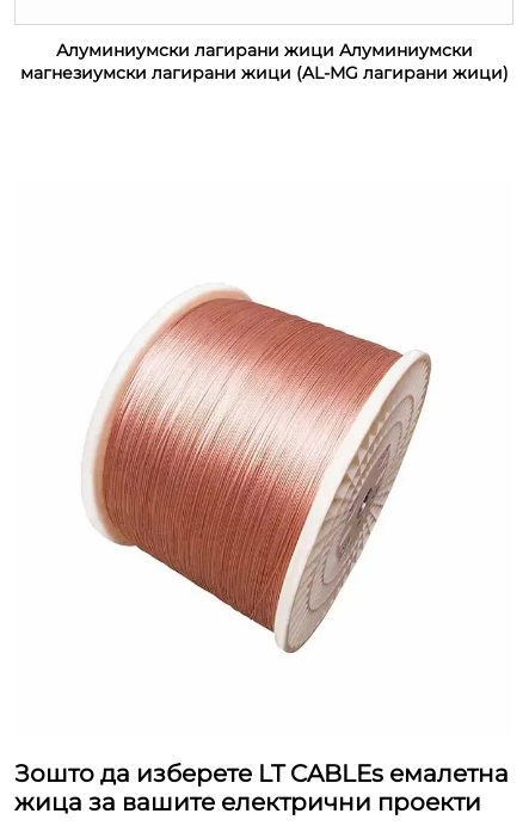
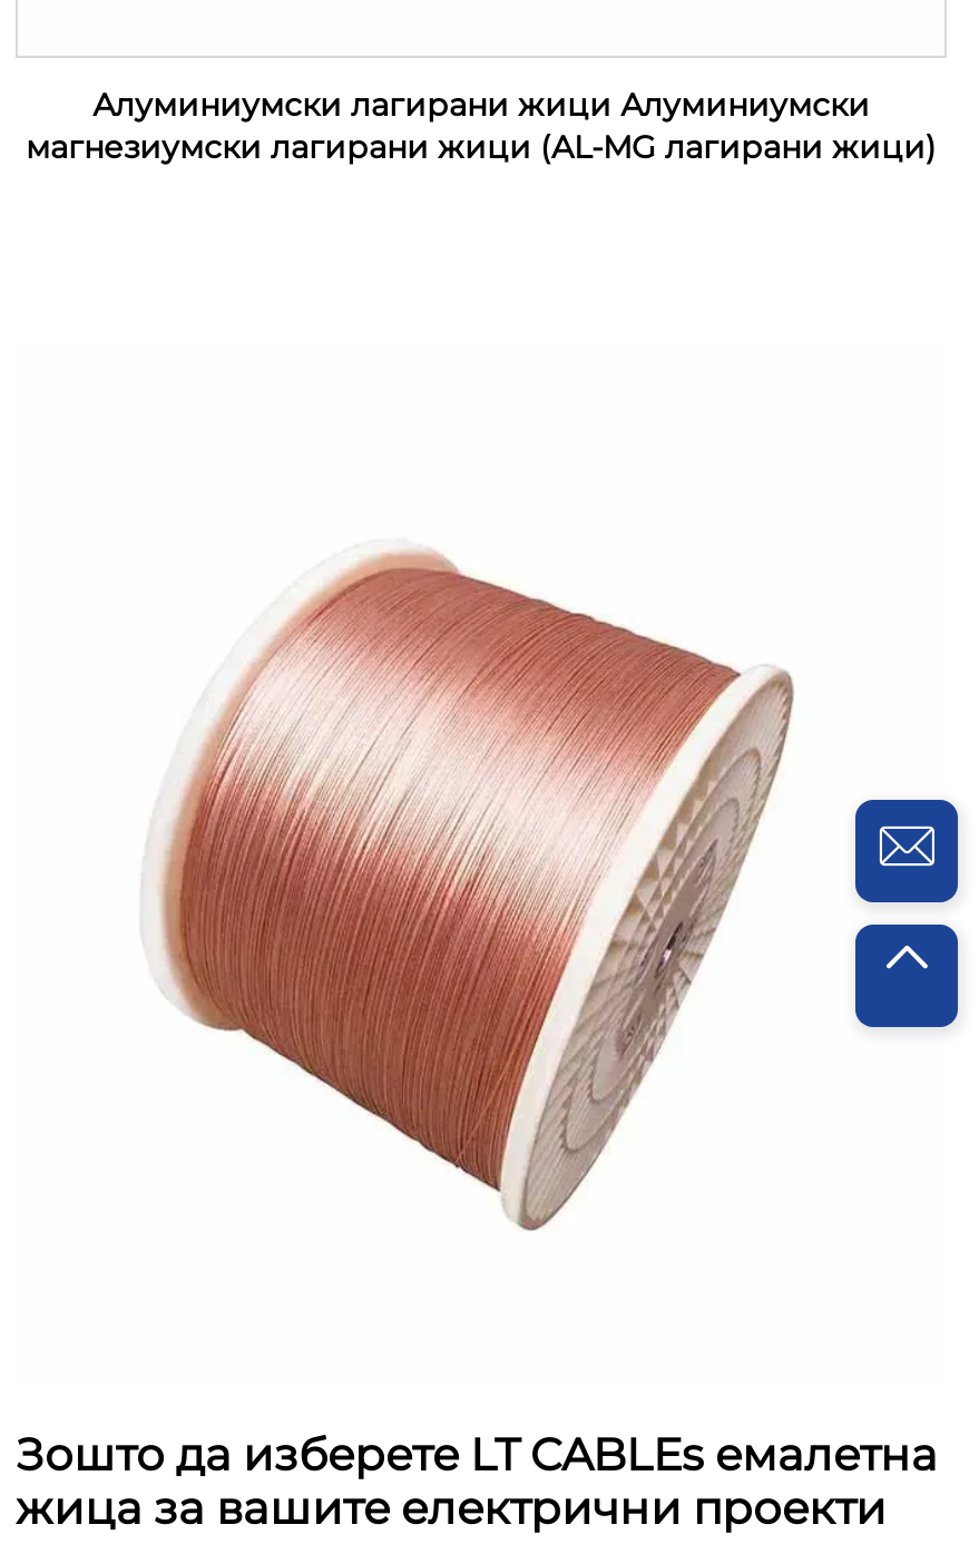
none -> [853,798,962,907] [image]
none -> [853,922,962,1032] [image]

